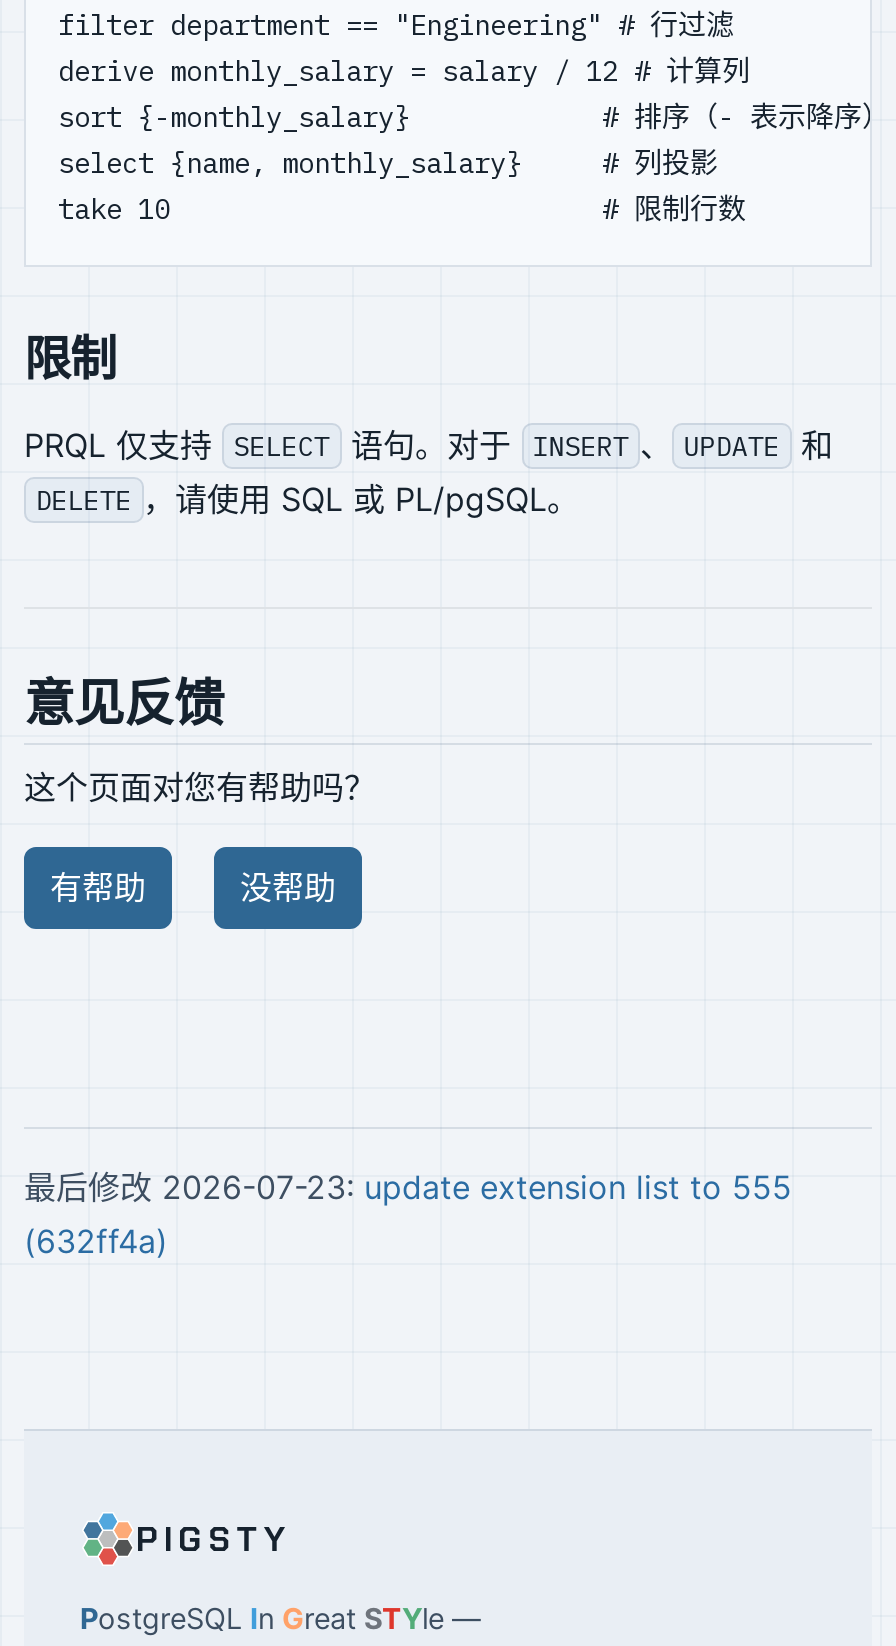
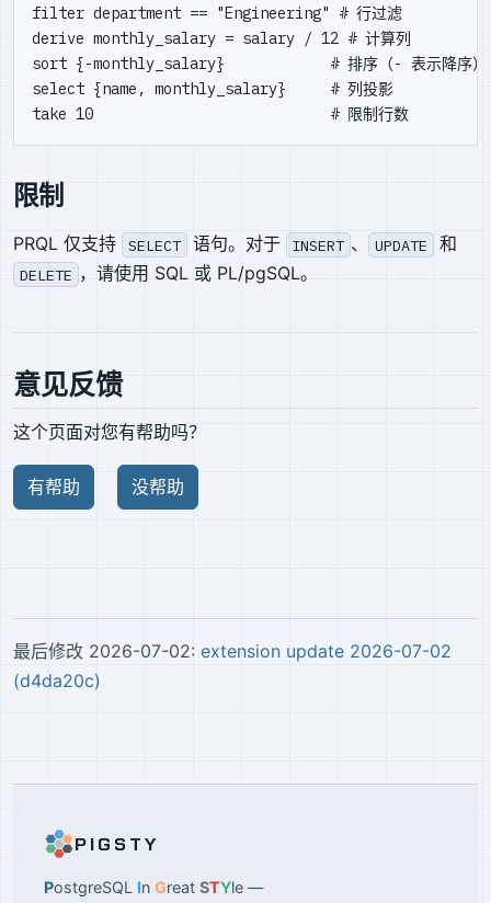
[24,1168,792,1262] 最后修改 2026-07-23: update extension list to 555 | (632ff4a) -> [13,640,452,691] 最后修改 2026-07-02: extension update 2026-07-02 | (d4da20c)

